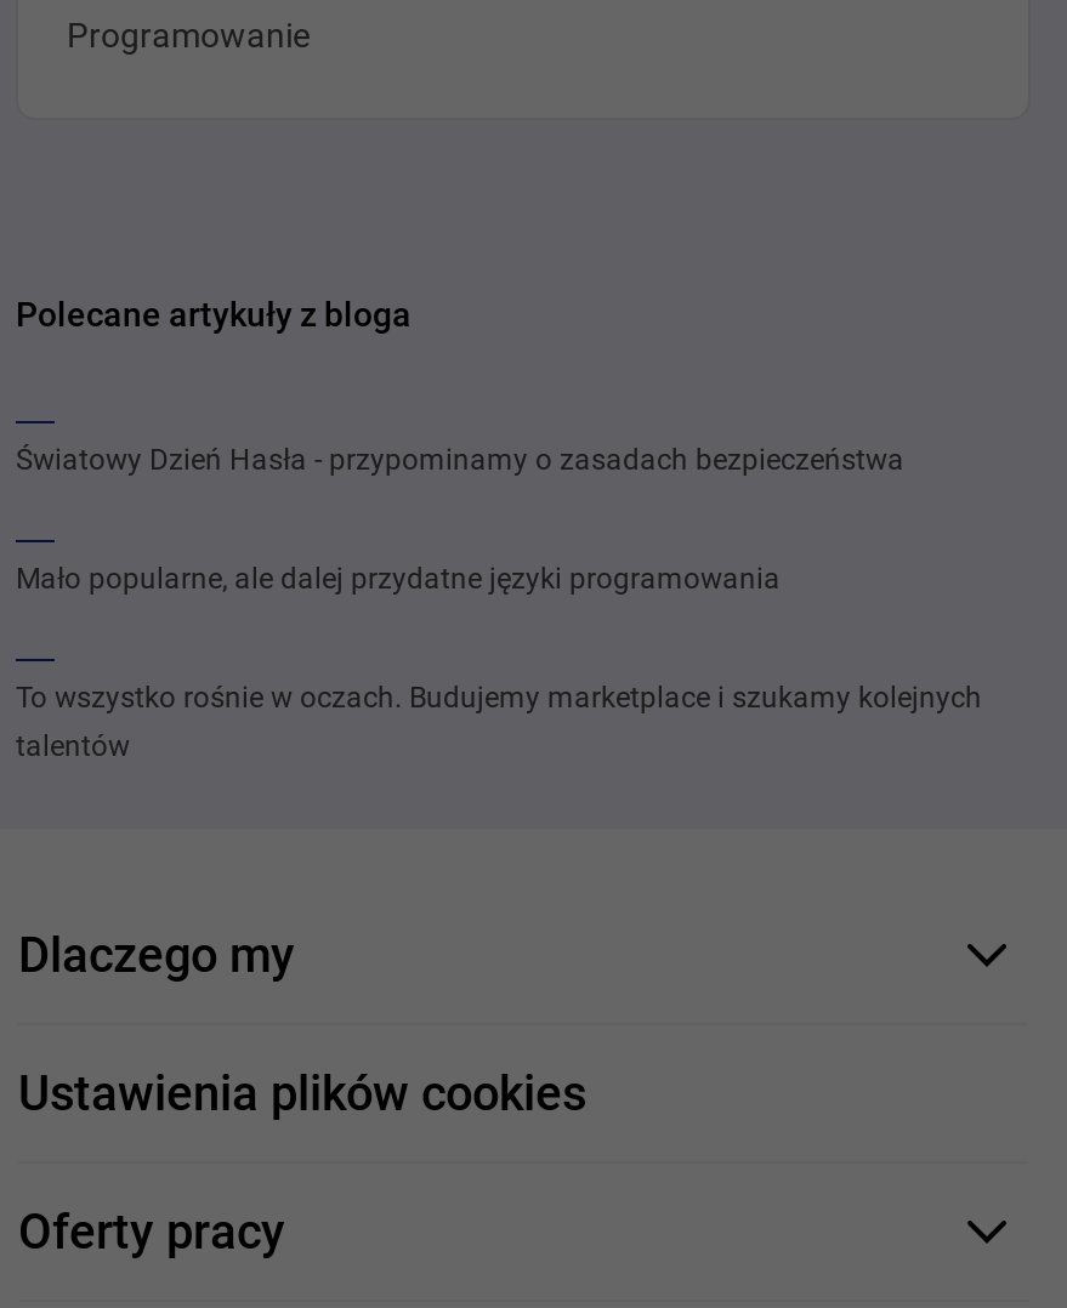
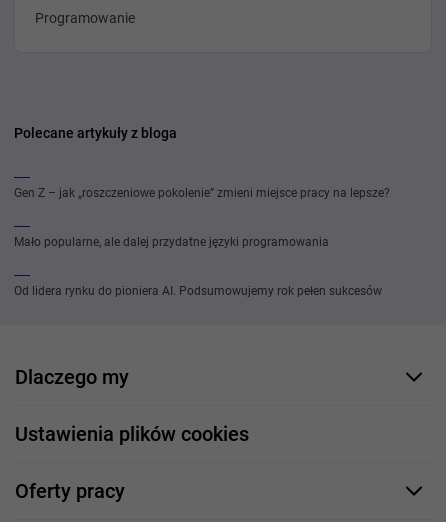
[16,443,904,477] Światowy Dzień Hasła - przypominamy o zasadach bezpieczeństwa -> [14,186,390,200] Gen Z – jak „roszczeniowe pokolenie” zmieni miejsce pracy na lepsze?
[16,681,982,763] To wszystko rośnie w oczach. Budujemy marketplace i szukamy kolejnych | talentów -> [14,284,382,298] Od lidera rynku do pioniera AI. Podsumowujemy rok pełen sukcesów

